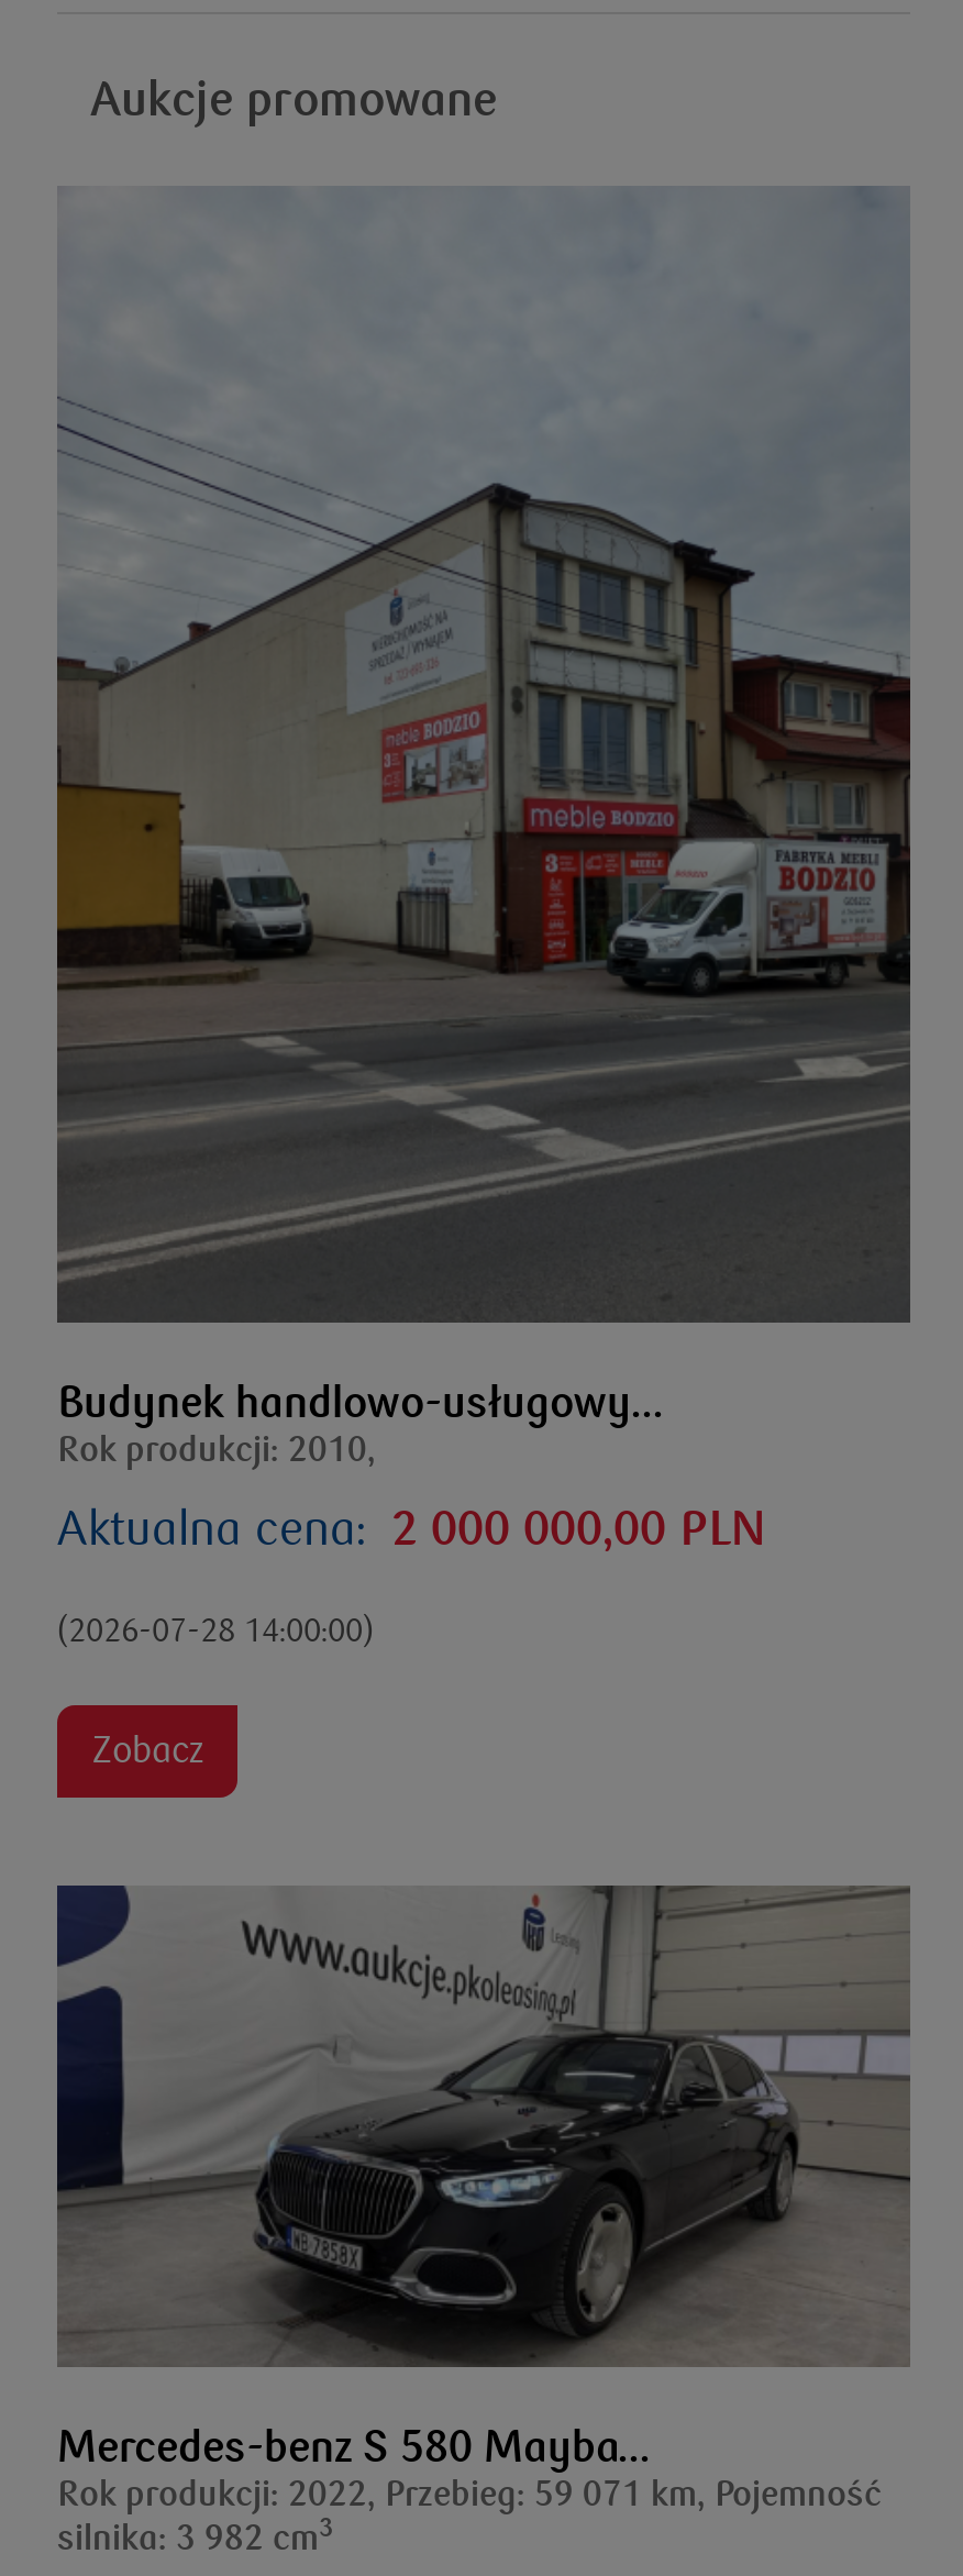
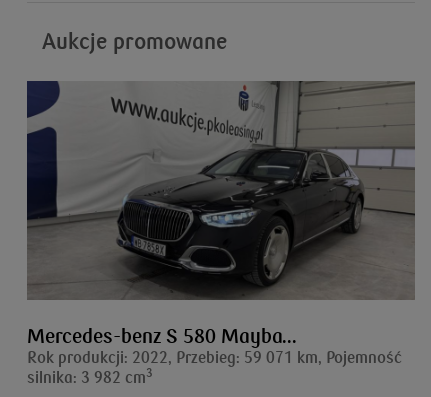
[55,186,912,1773] [image] | Budynek handlowo-usługowy... | Rok produkcji: 2010, | Aktualna cena: 2 000 000,00 PLN | (2026-07-28 14:00:00) | Zobacz -> none

